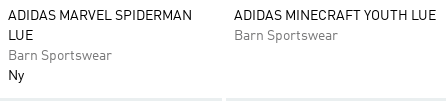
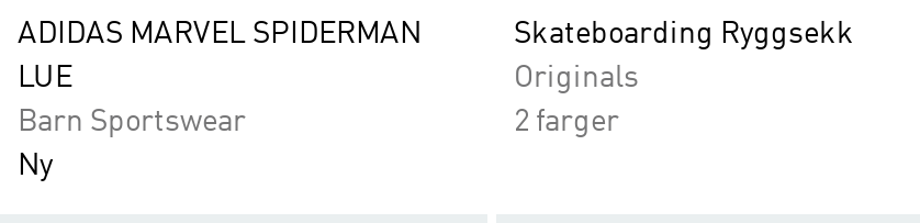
[234,9,436,43] ADIDAS MINECRAFT YOUTH LUE | Barn Sportswear -> [514,19,854,137] Skateboarding Ryggsekk | Originals | 2 farger

